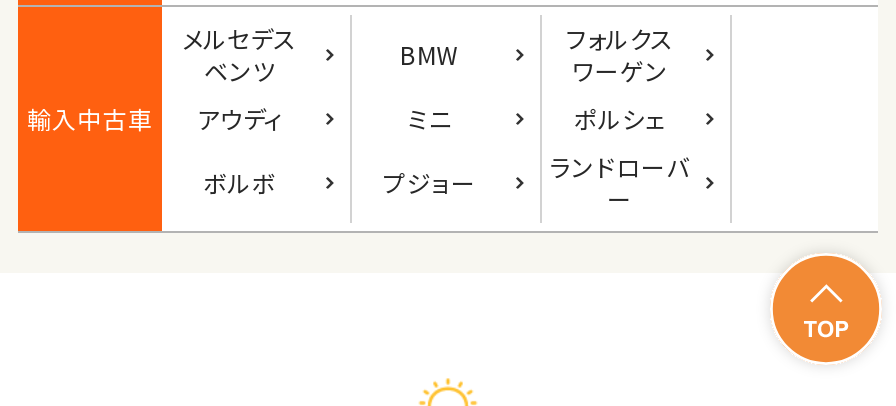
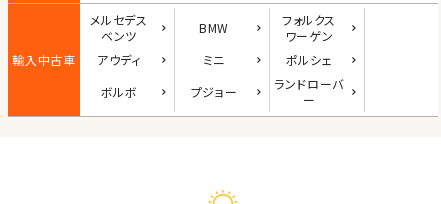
[770,254,882,364] [image] -> none

